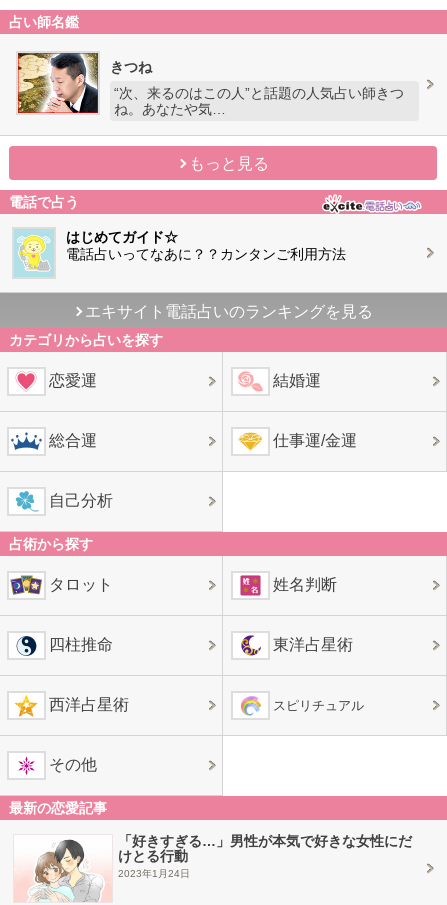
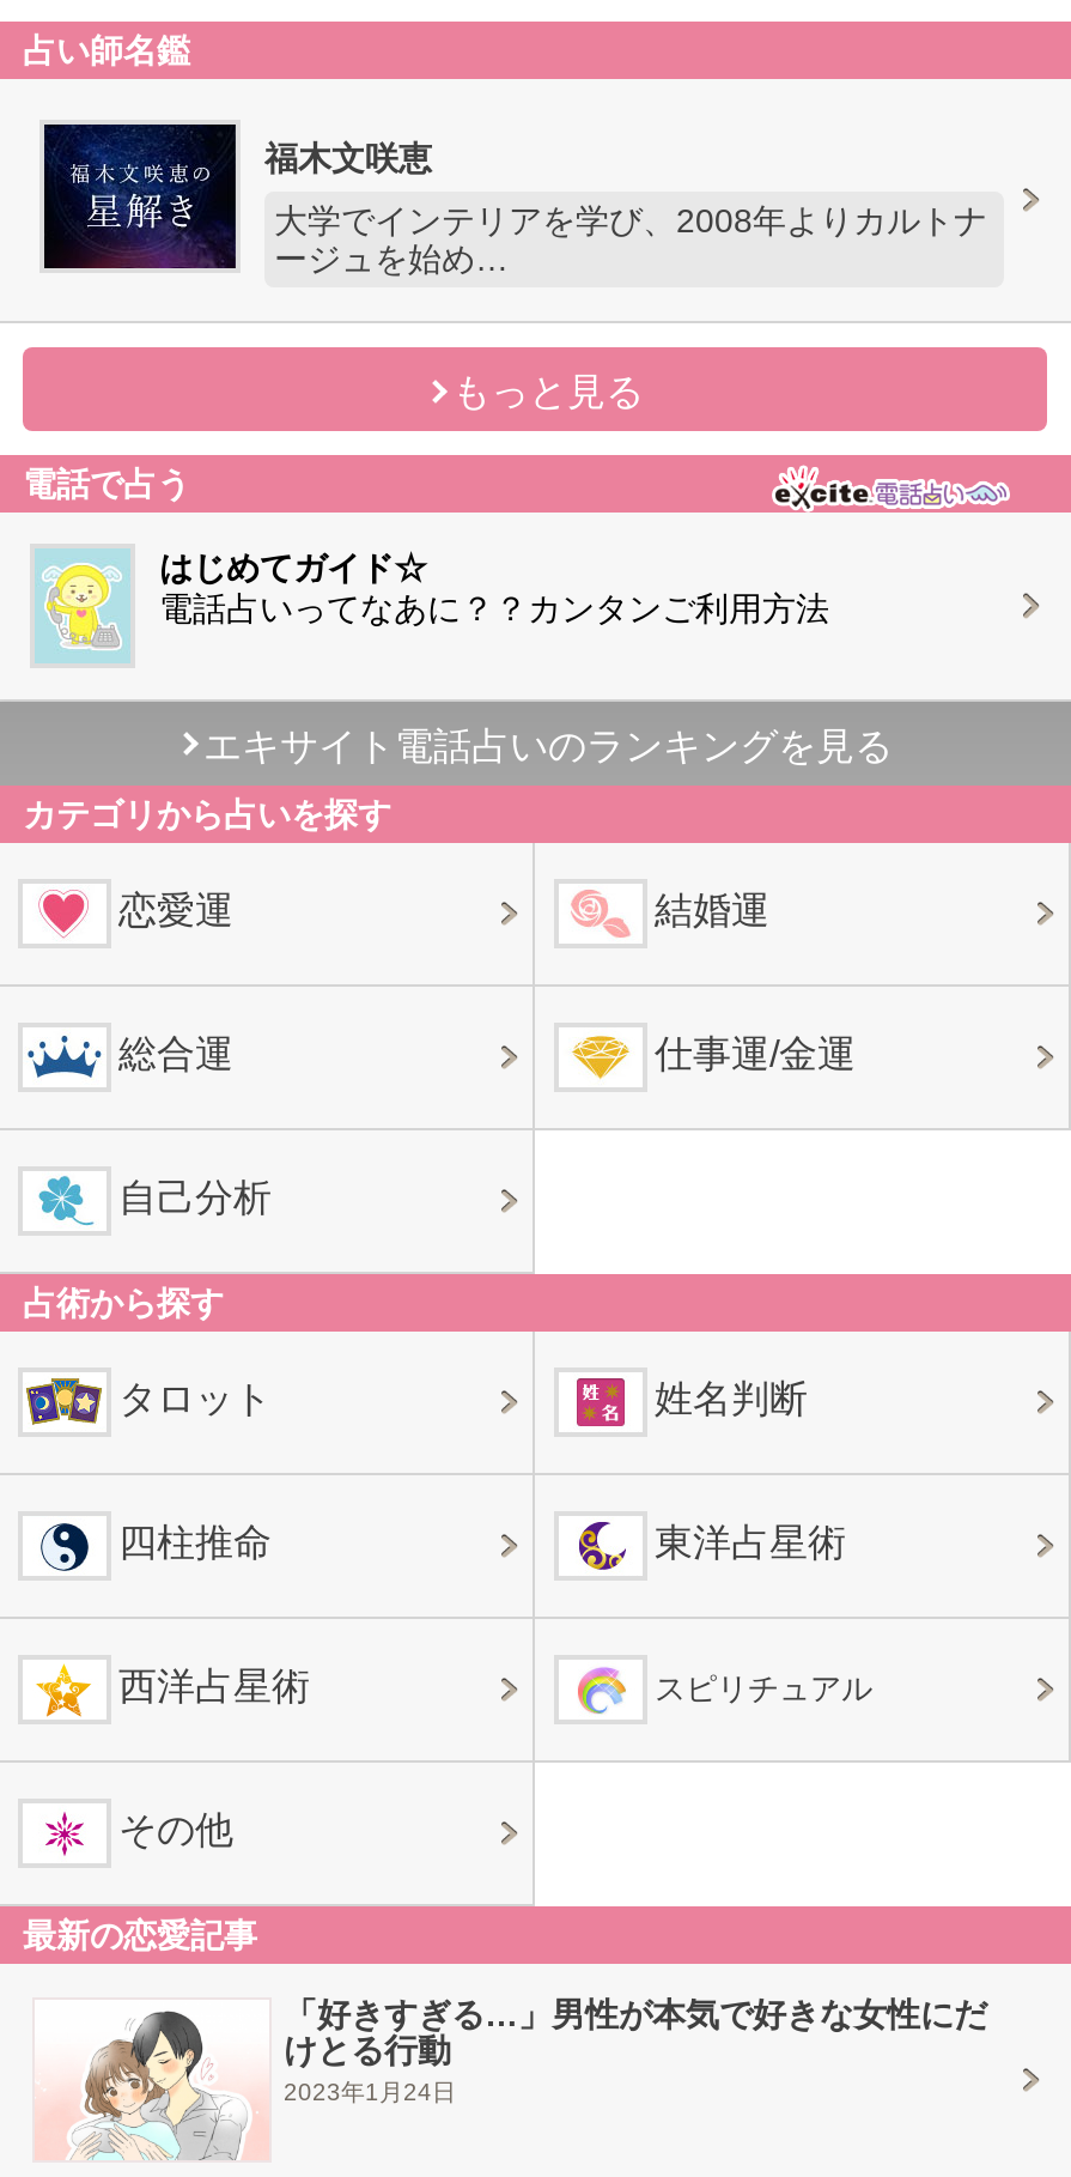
[17,52,152,114] [image] | きつね -> [42,121,432,272] [image] | 福木文咲恵
[114,85,404,117] “次、来るのはこの人”と話題の人気占い師きつ | ね。あなたや気… -> [274,202,987,278] 大学でインテリアを学び、2008年よりカルトナ | ージュを始め…

